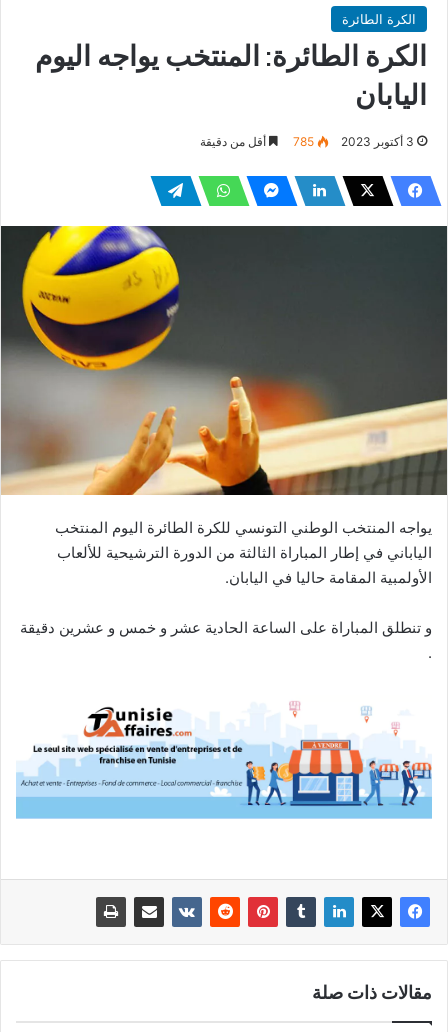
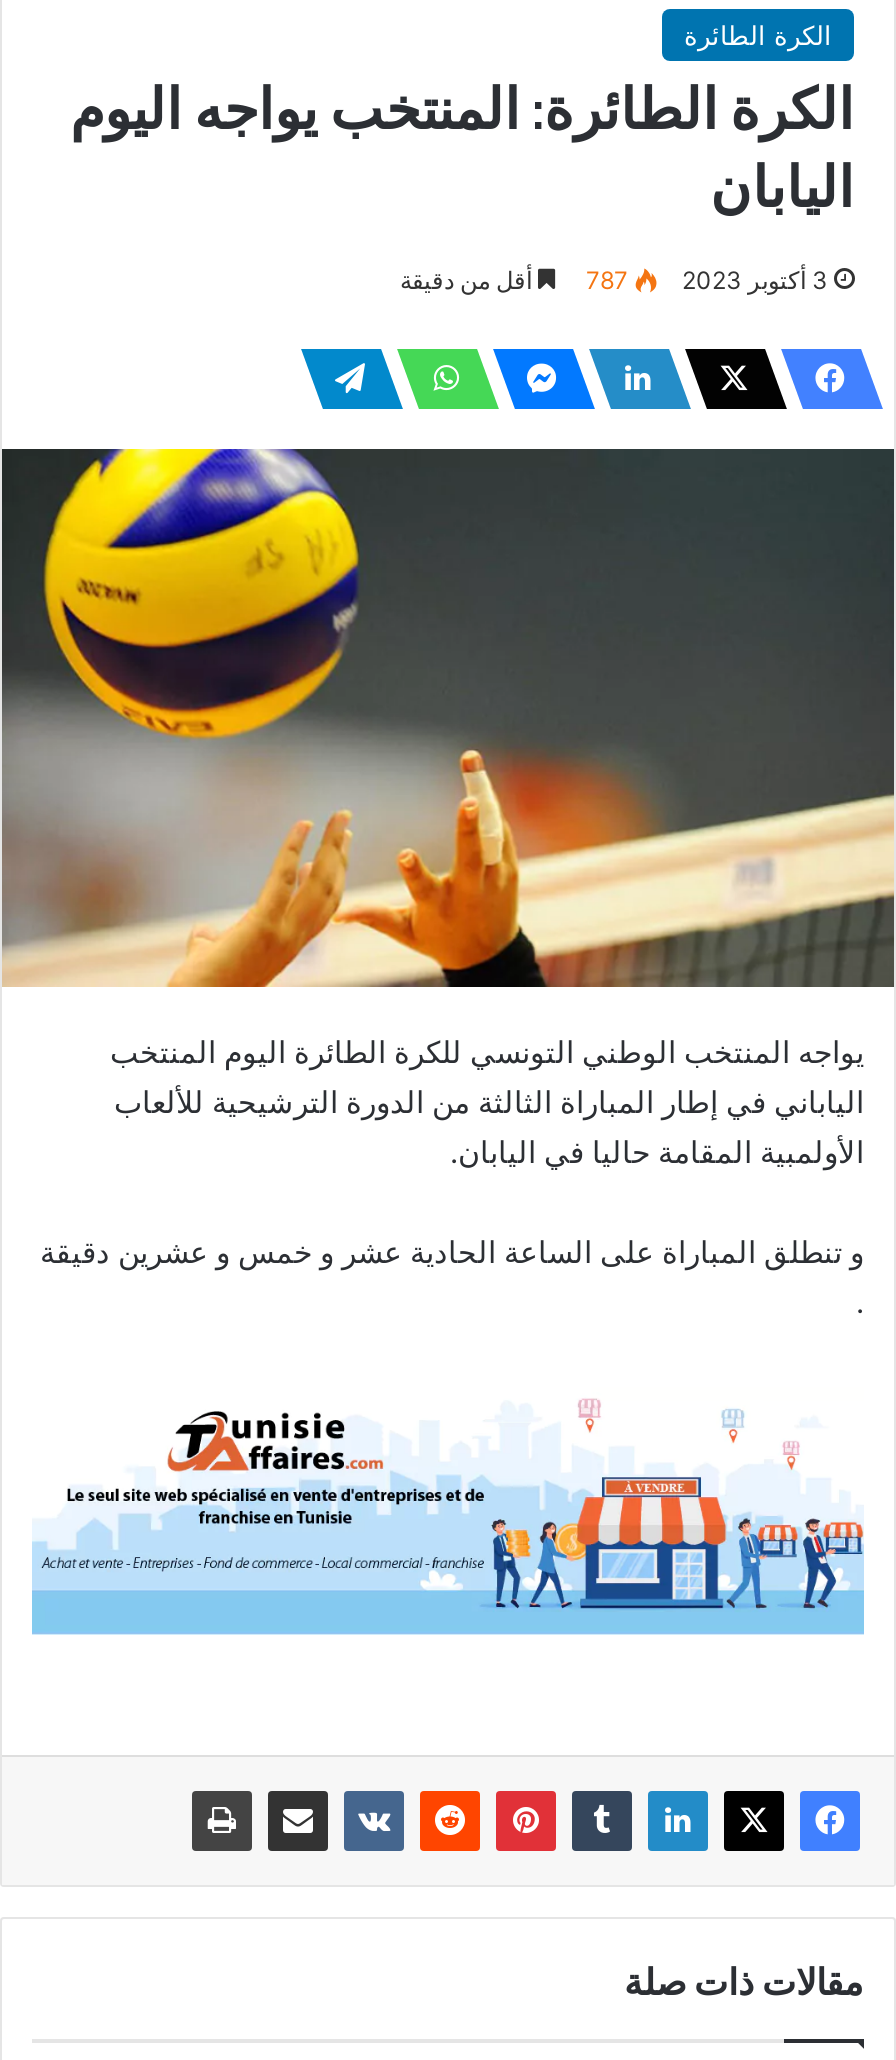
[293,134,314,149] 785 -> [586,265,628,295] 787

